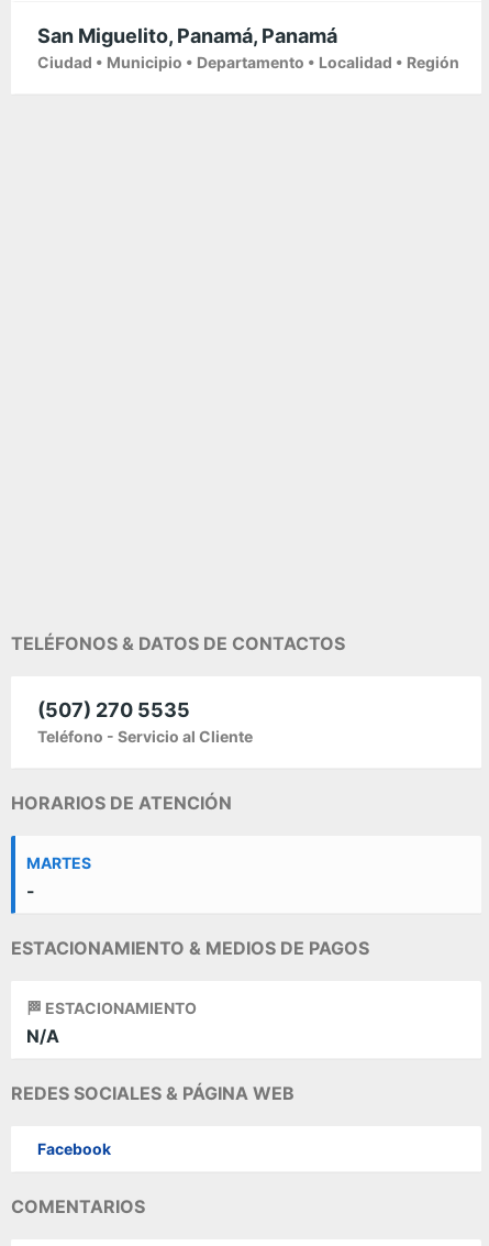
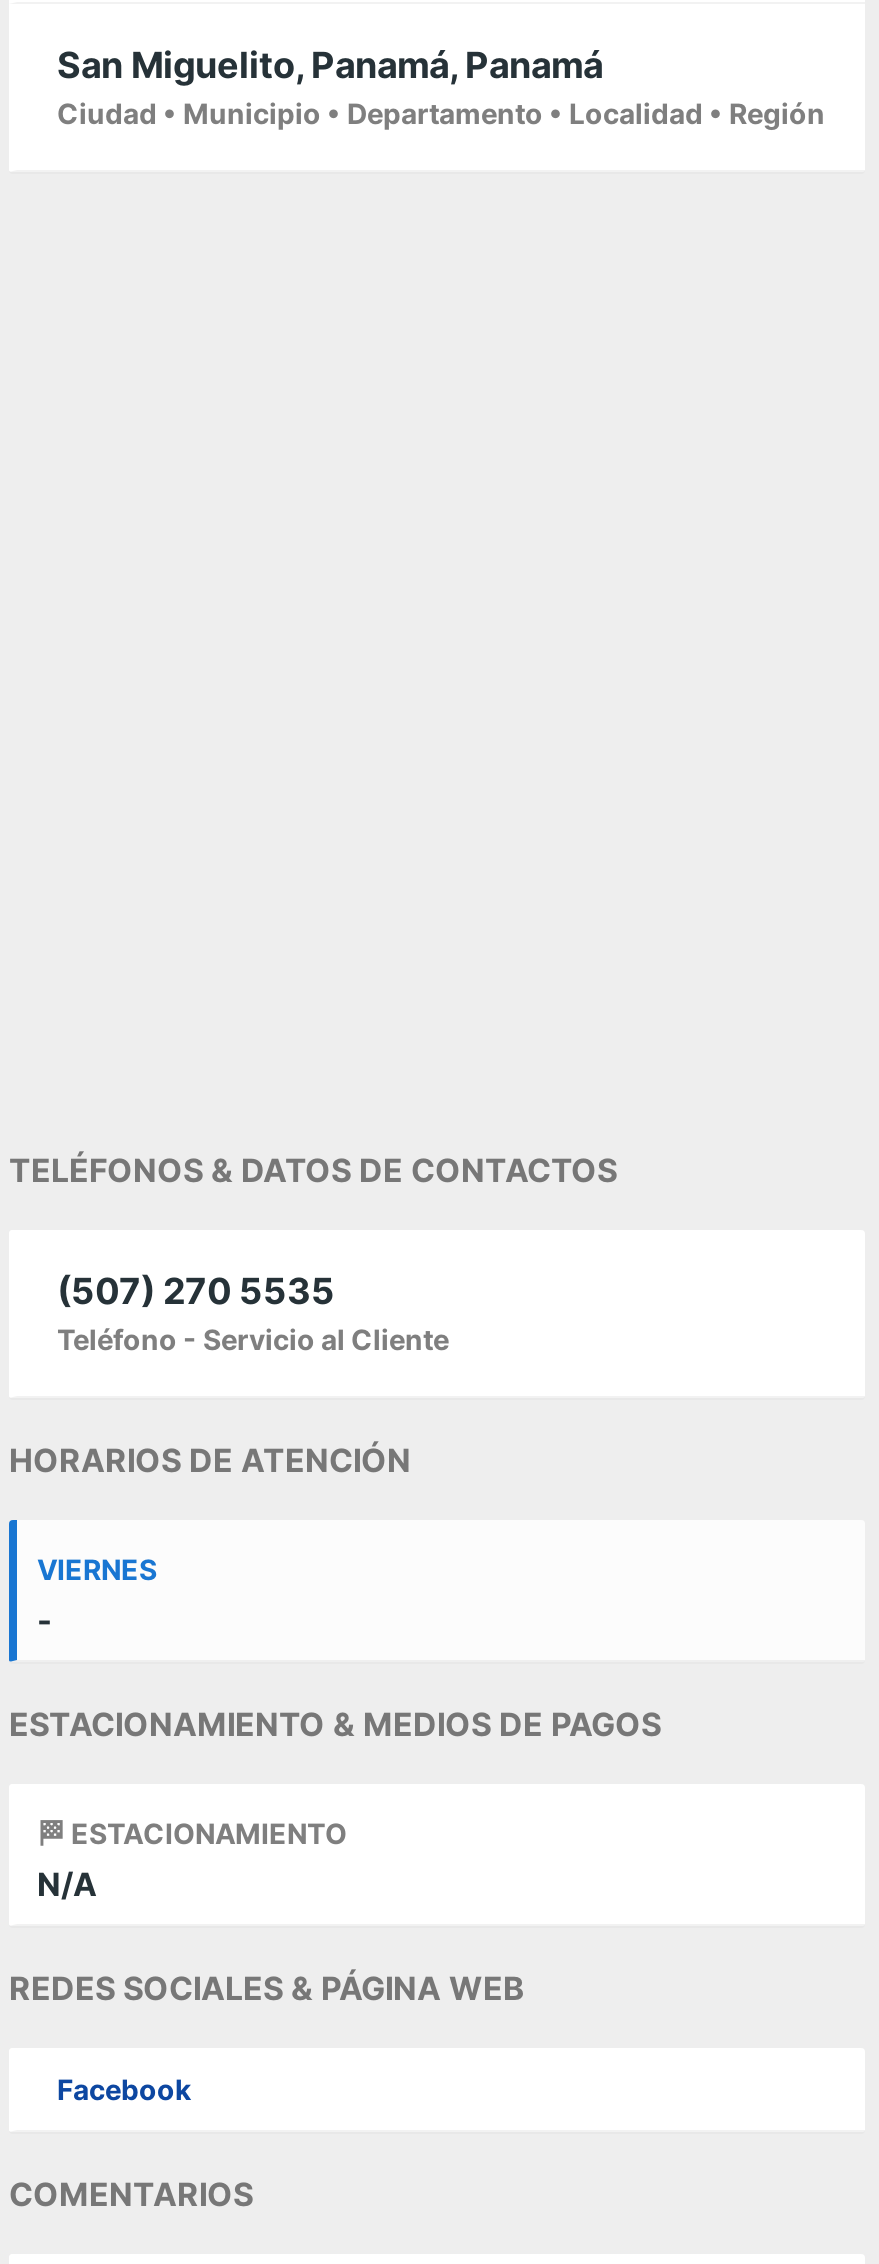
[26,854,91,872] MARTES -> [37,1552,157,1586] VIERNES

